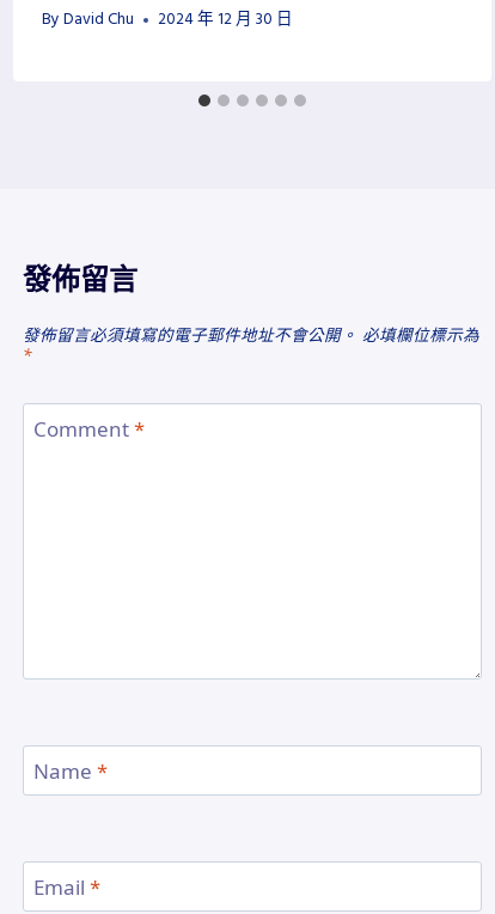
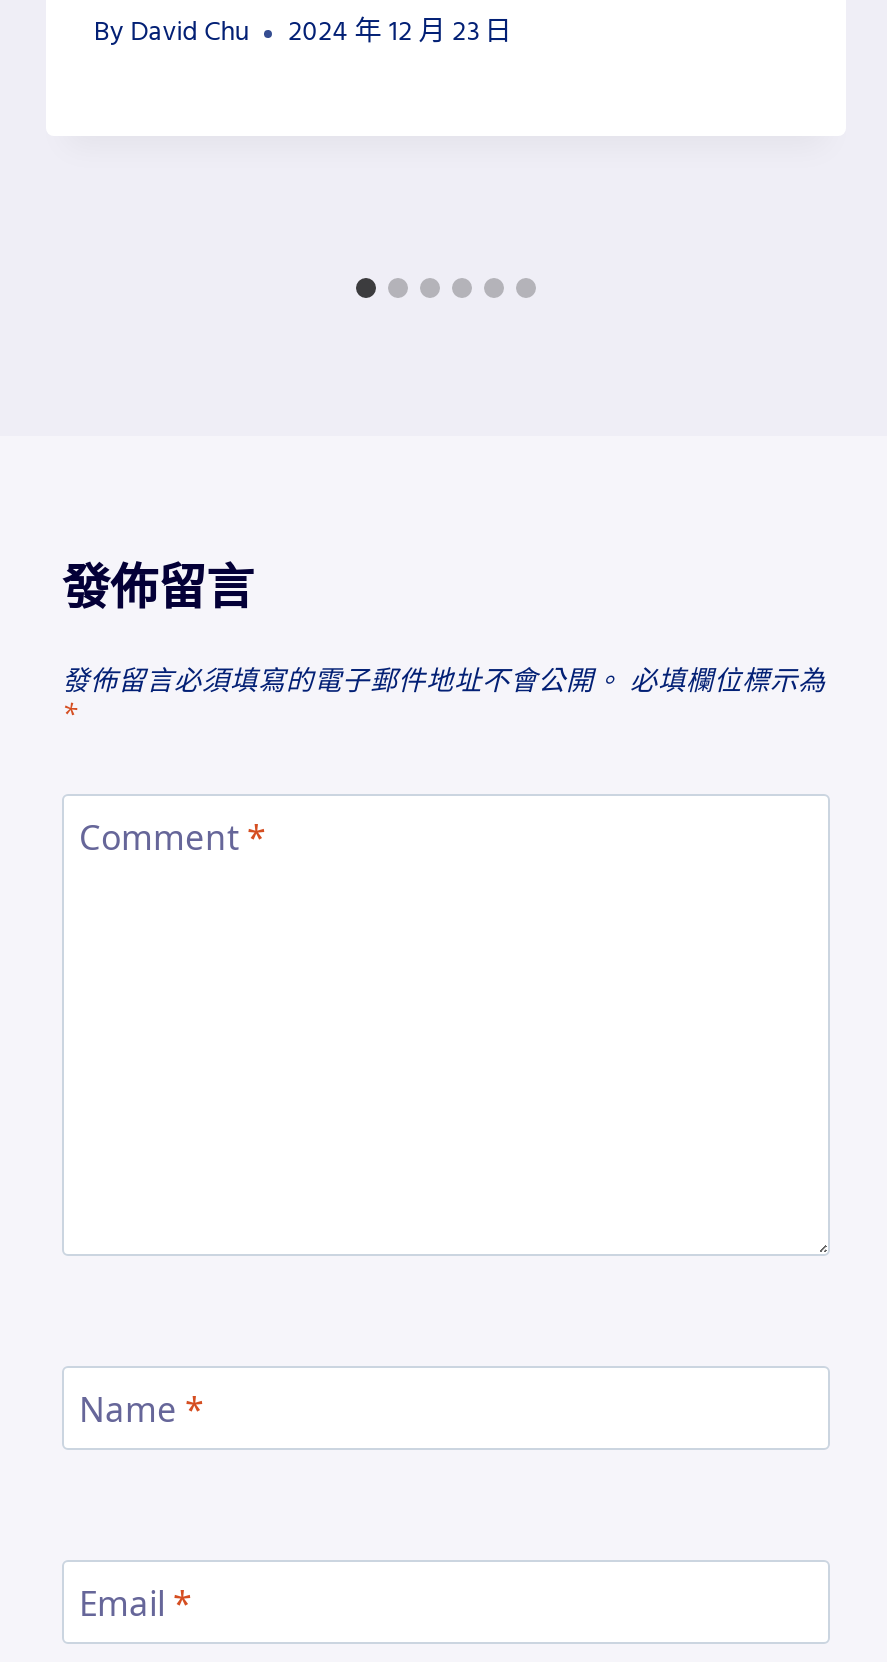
[42,9,293,30] By David Chu 2024 年 12 月 30 日 -> [94,15,512,51] By David Chu 2024 年 12 月 23 日

